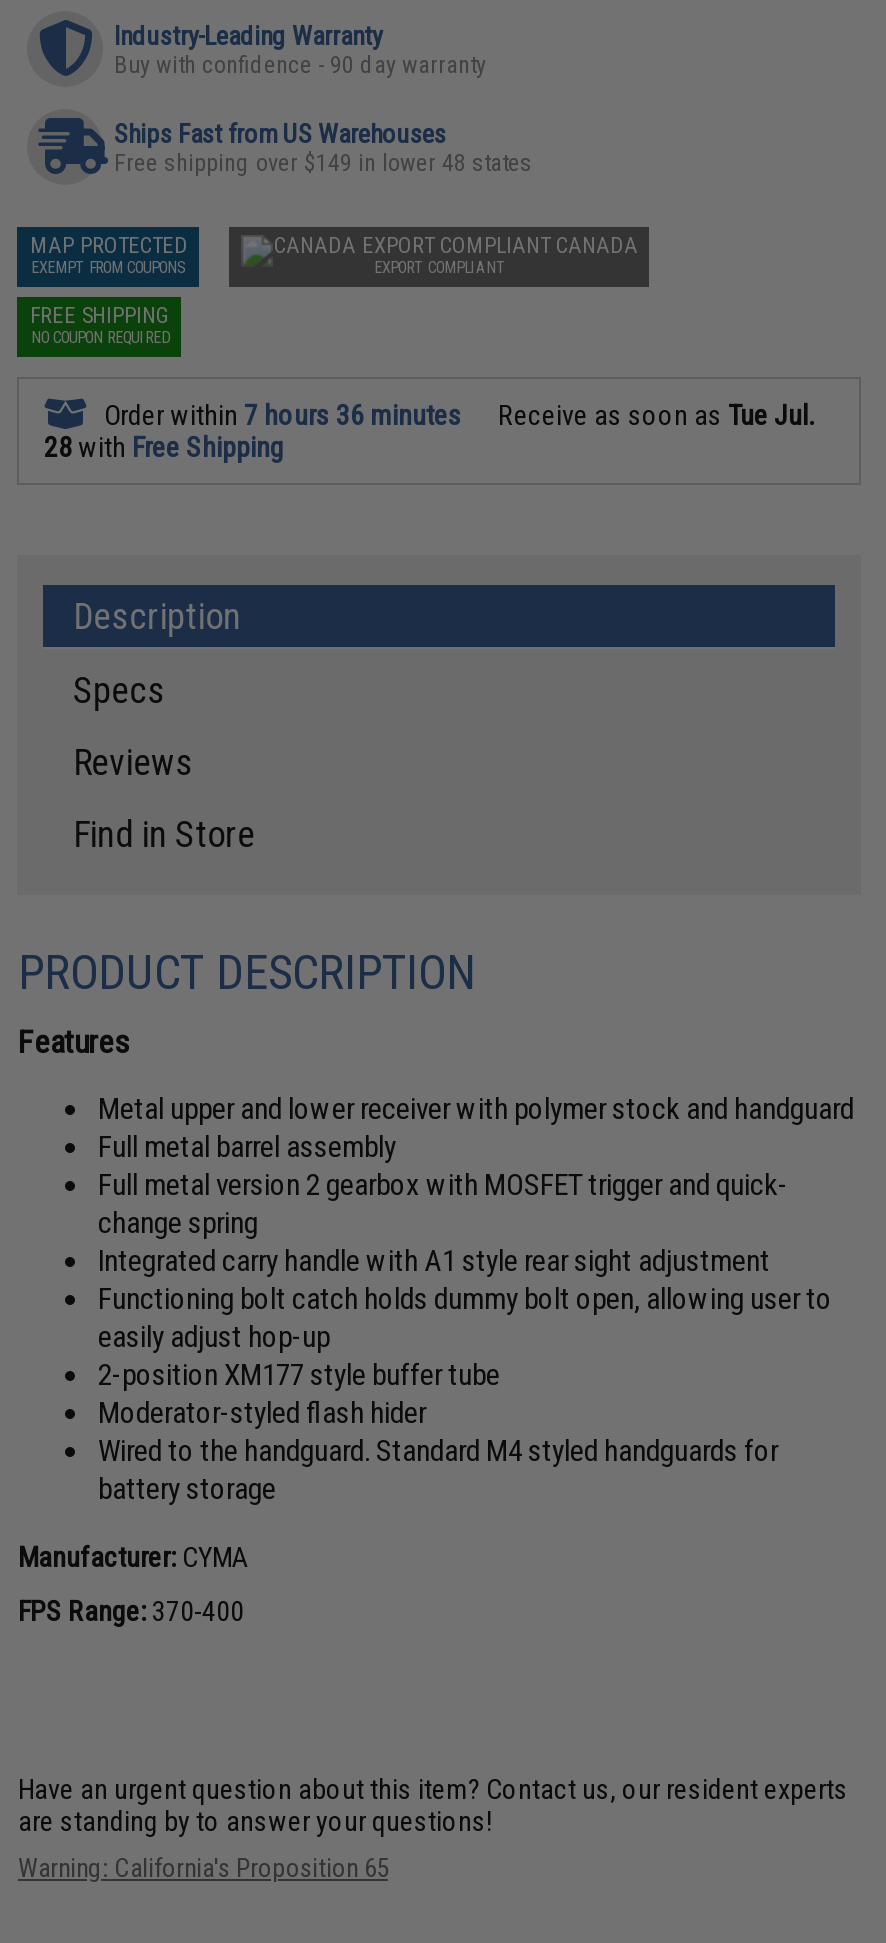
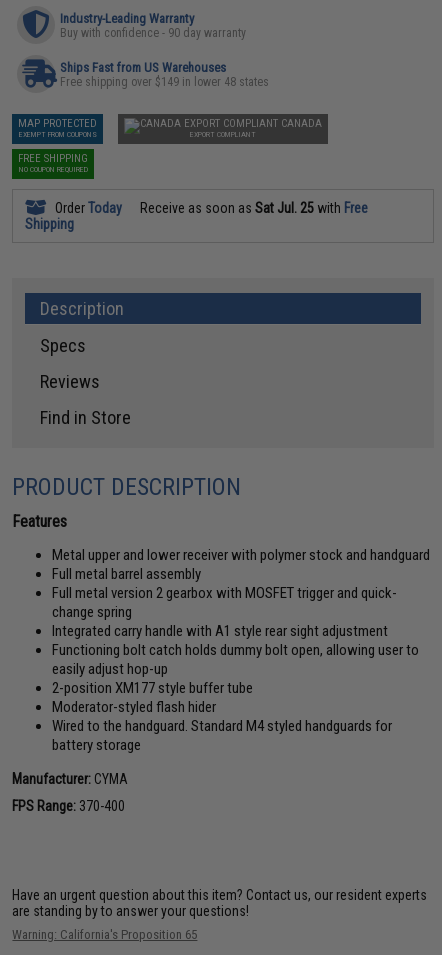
[44,398,814,462] Order within 7 hours 36 minutes | Receive as soon as Tue Jul. | 28 with Free Shipping -> [25,199,368,231] Order Today | Receive as soon as Sat Jul. 25 with Free | Shipping

